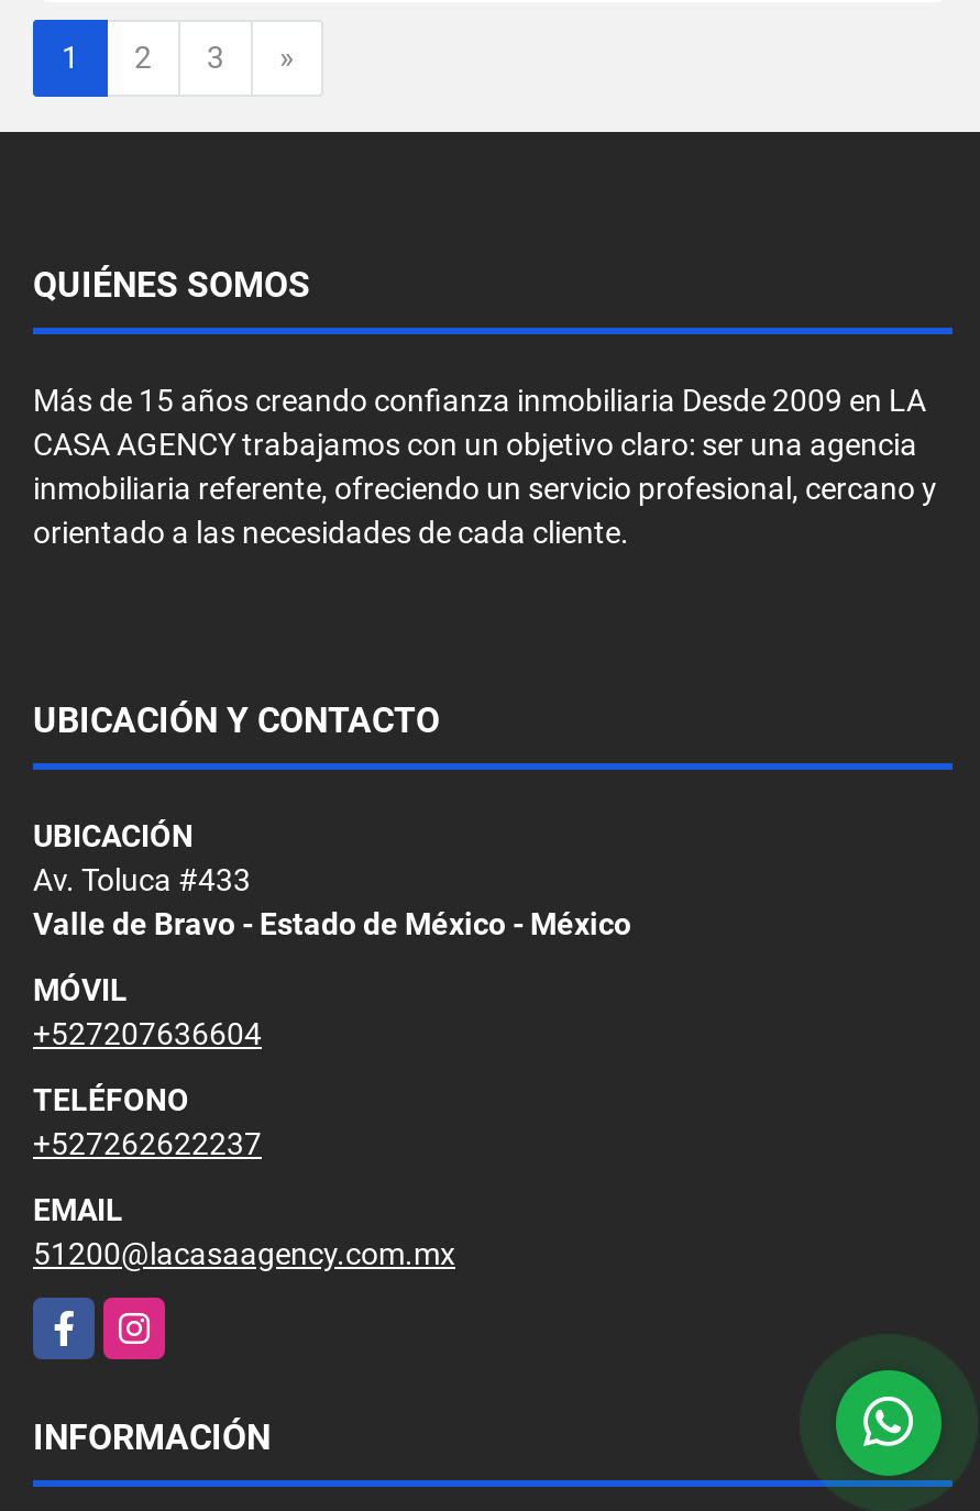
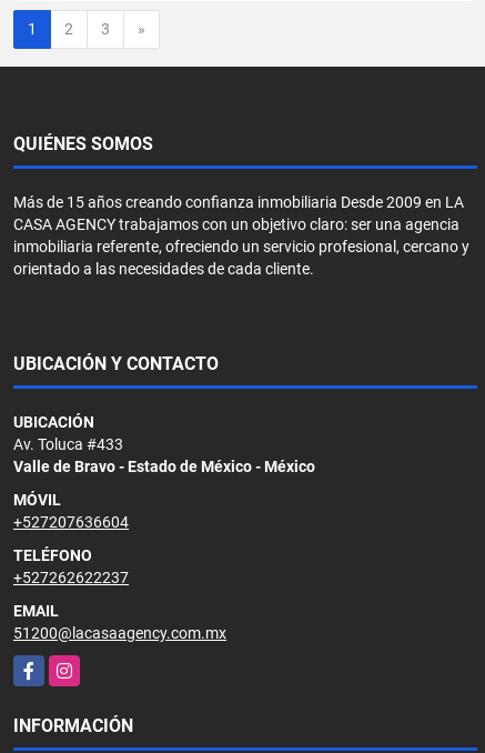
[832,1366,946,1478] [image] -> none

